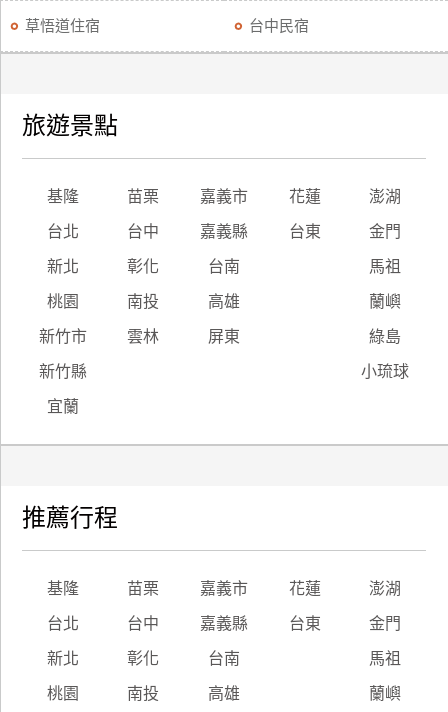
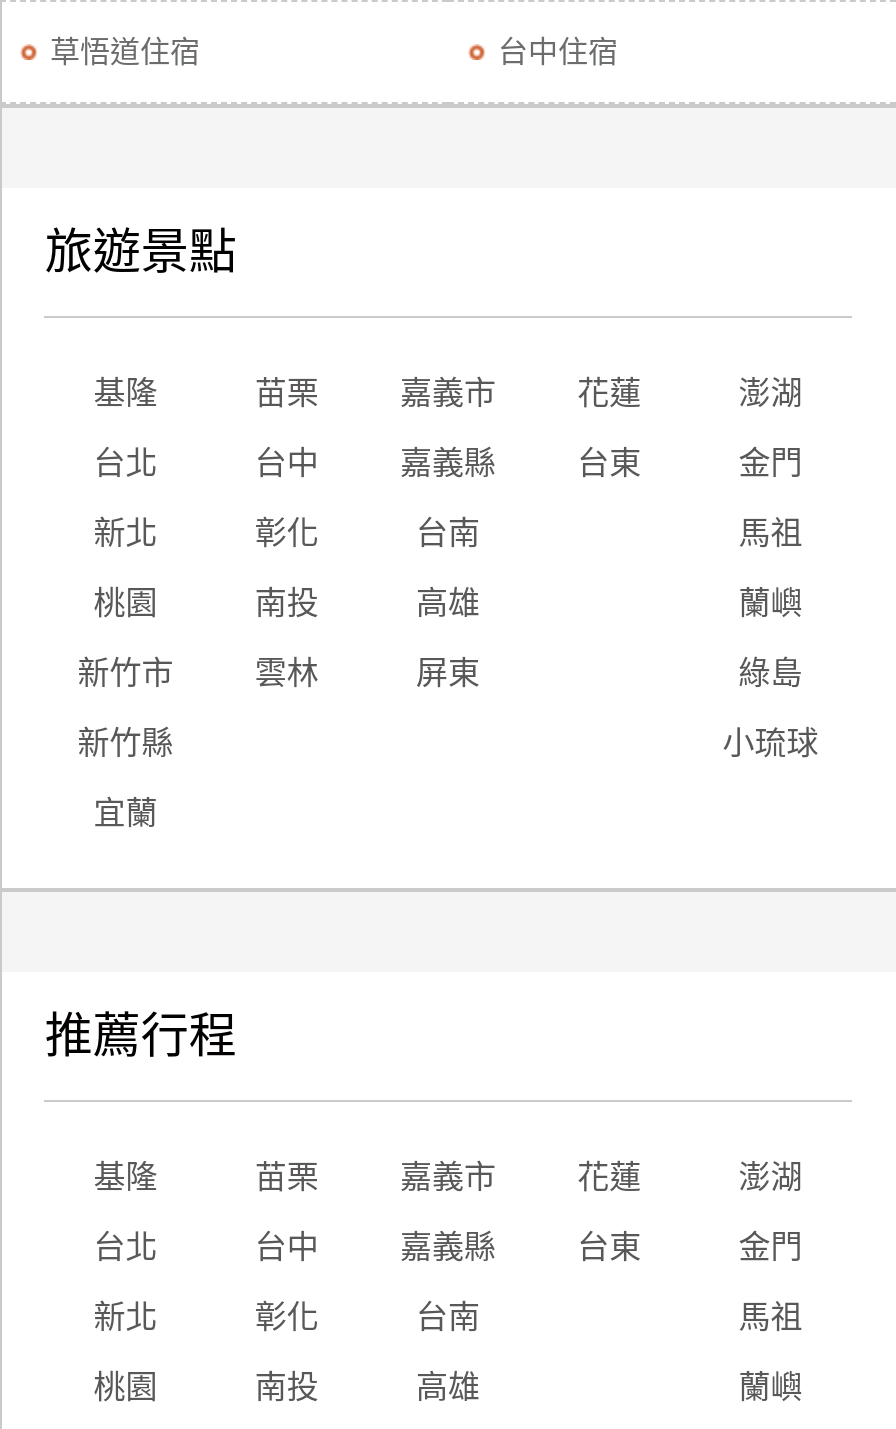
[249,18,309,34] 台中民宿 -> [498,36,618,68] 台中住宿

